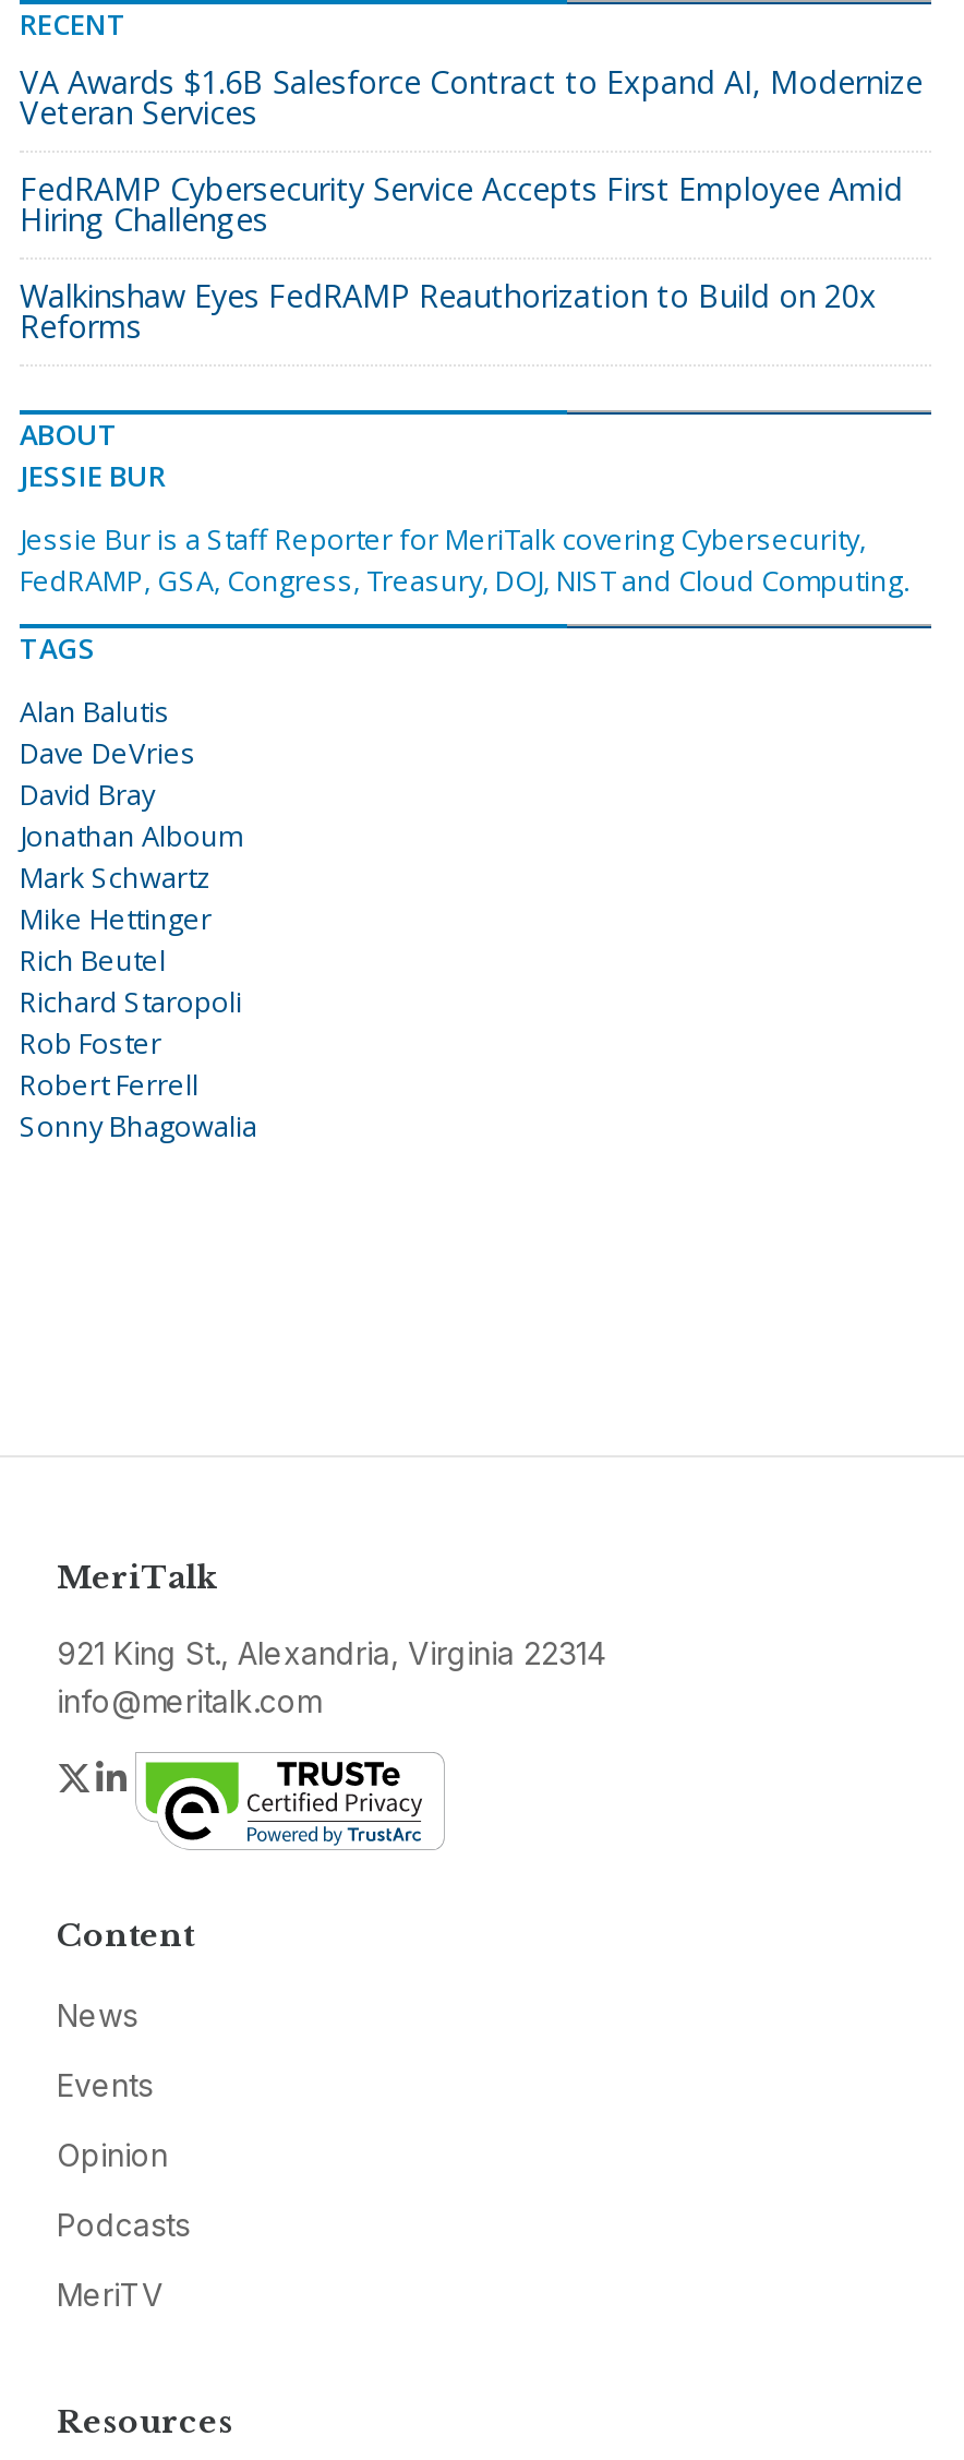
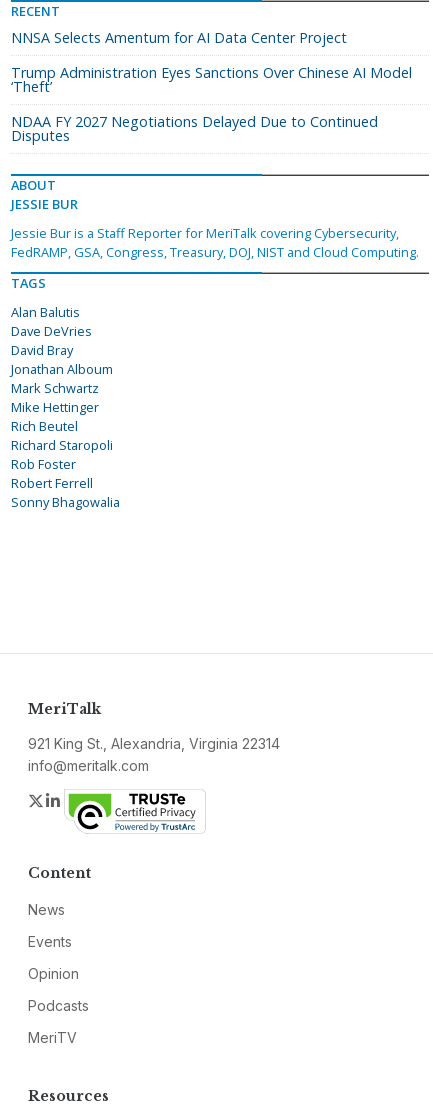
[20,61,923,133] VA Awards $1.6B Salesforce Contract to Expand AI, Modernize | Veteran Services -> [11,28,347,47] NNSA Selects Amentum for AI Data Center Project
[20,168,903,240] FedRAMP Cybersecurity Service Accepts First Employee Amid | Hiring Challenges -> [11,63,412,96] Trump Administration Eyes Sanctions Over Chinese AI Model | ‘Theft’
[20,275,877,347] Walkinshaw Eyes FedRAMP Reauthorization to Build on 20x | Reforms -> [11,112,378,145] NDAA FY 2027 Negotiations Delayed Due to Continued | Disputes

